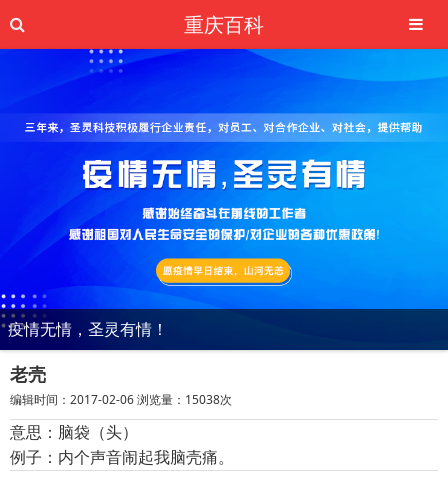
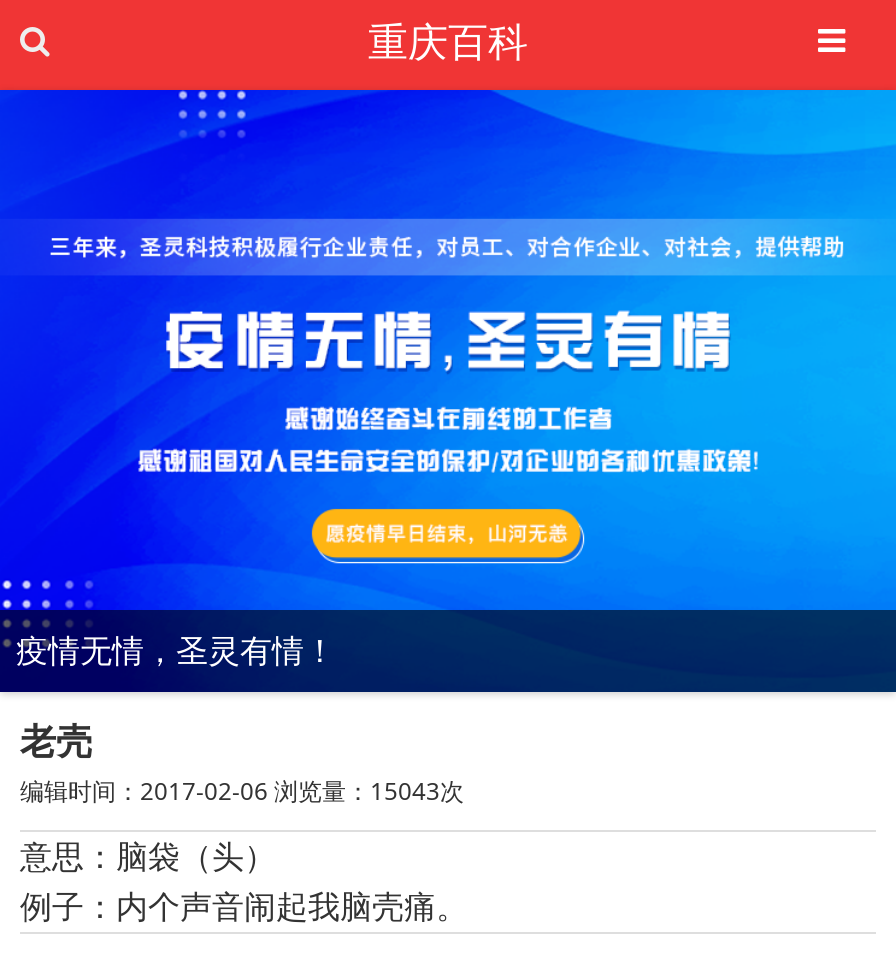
[10,391,232,408] 编辑时间：2017-02-06 浏览量：15038次 -> [20,774,464,808] 编辑时间：2017-02-06 浏览量：15043次

